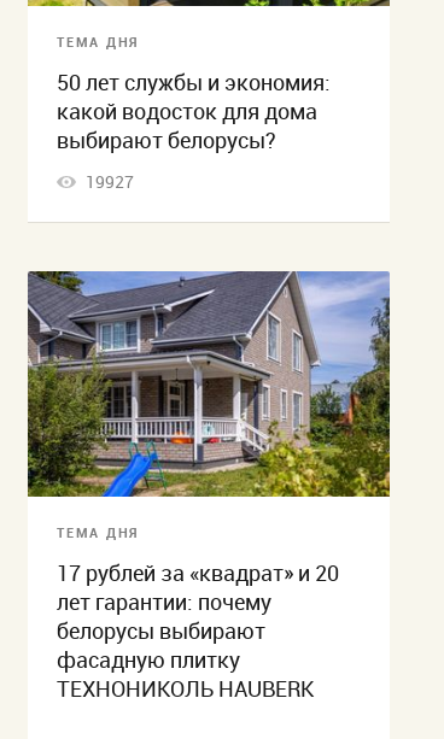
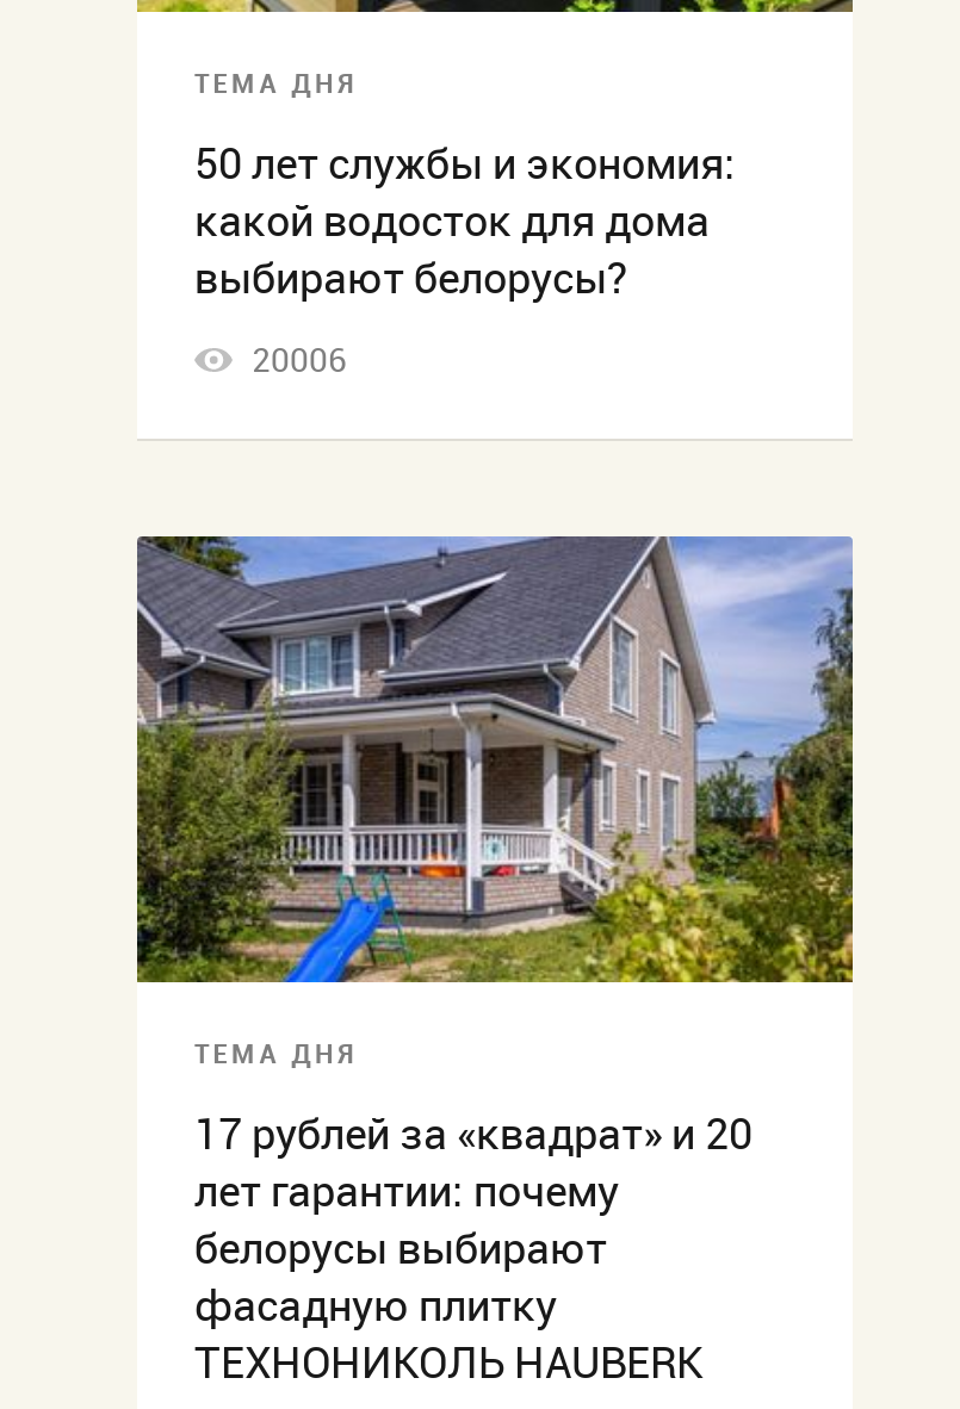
[86,172,134,192] 19927 -> [252,341,347,379] 20006

